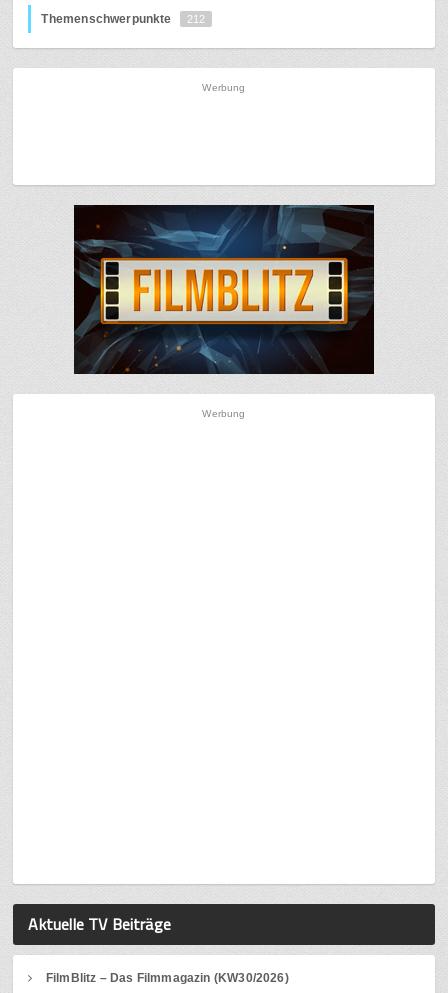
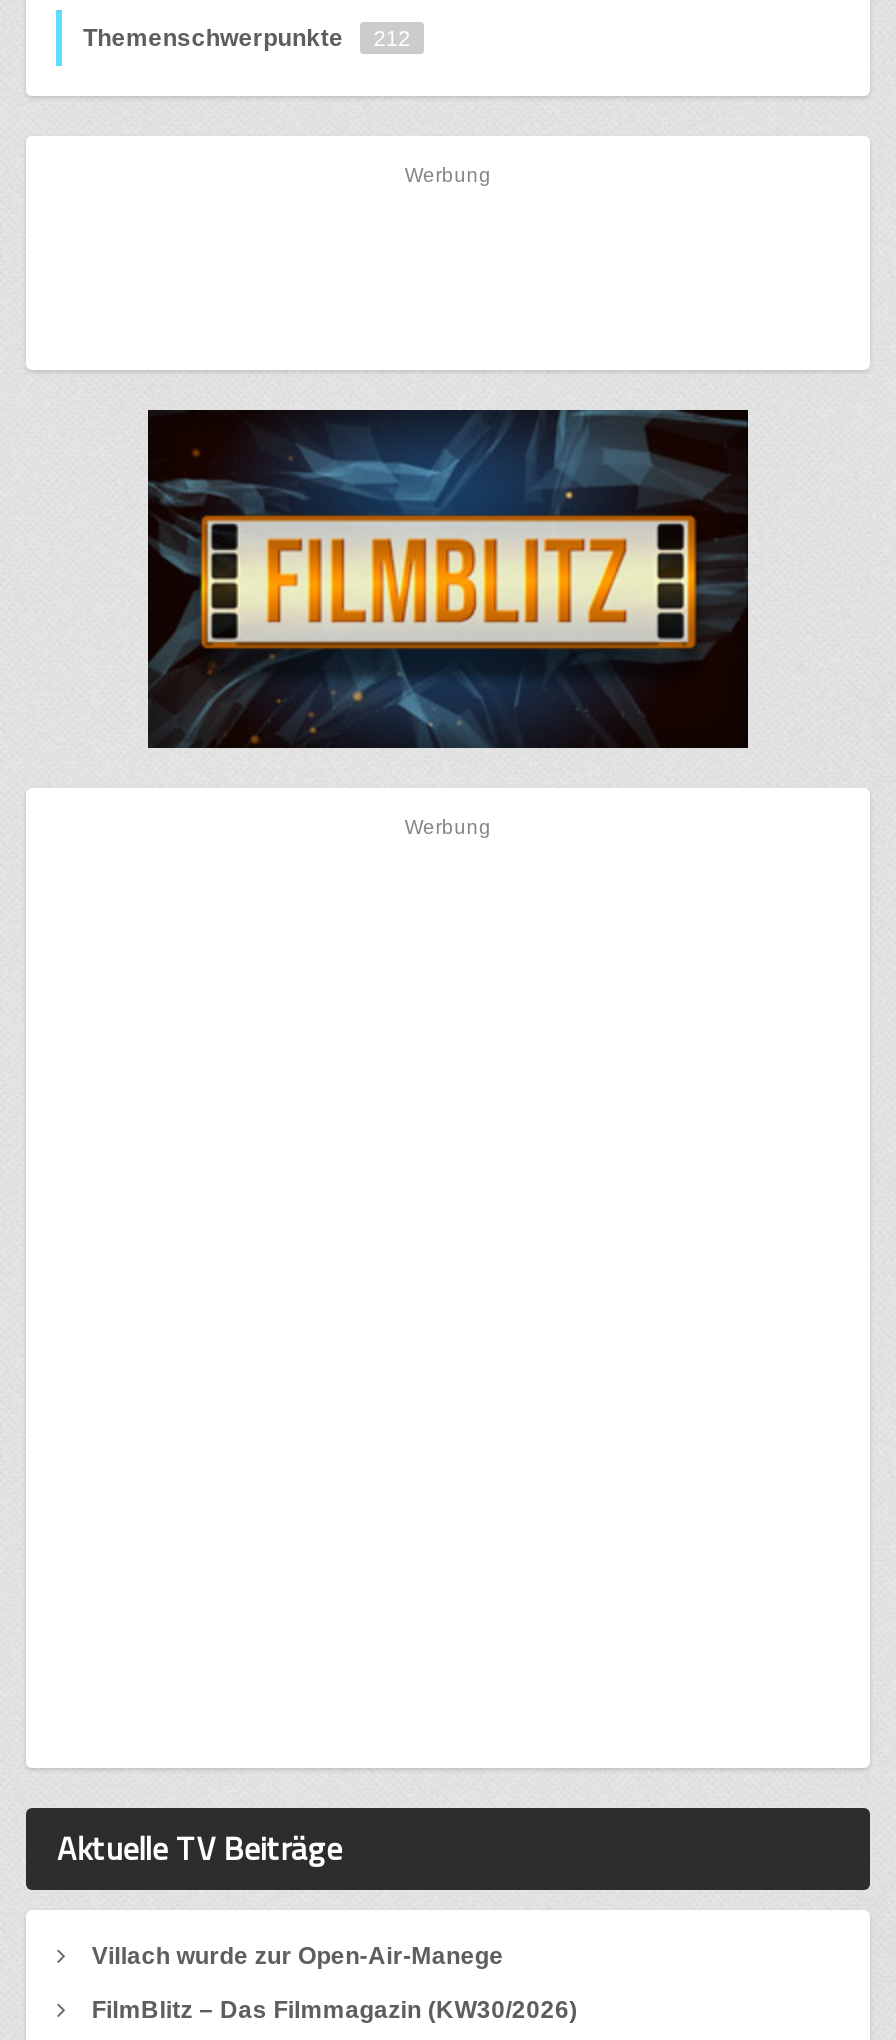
none -> [92,1943,504,1971] Villach wurde zur Open-Air-Manege

